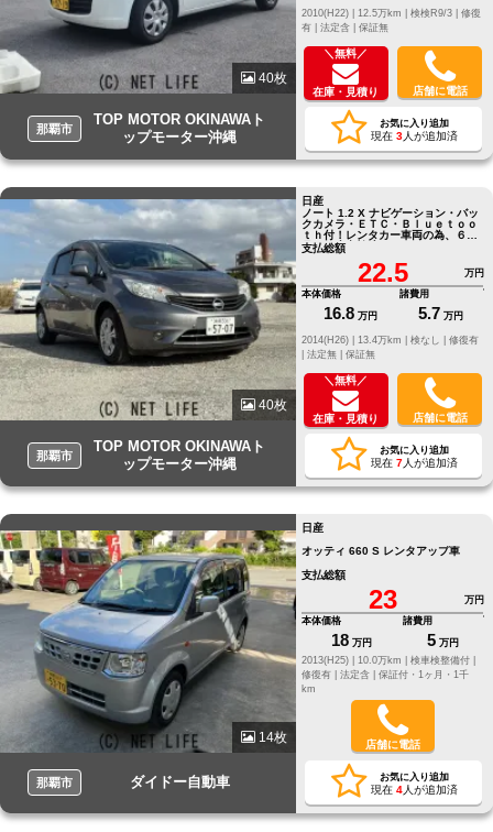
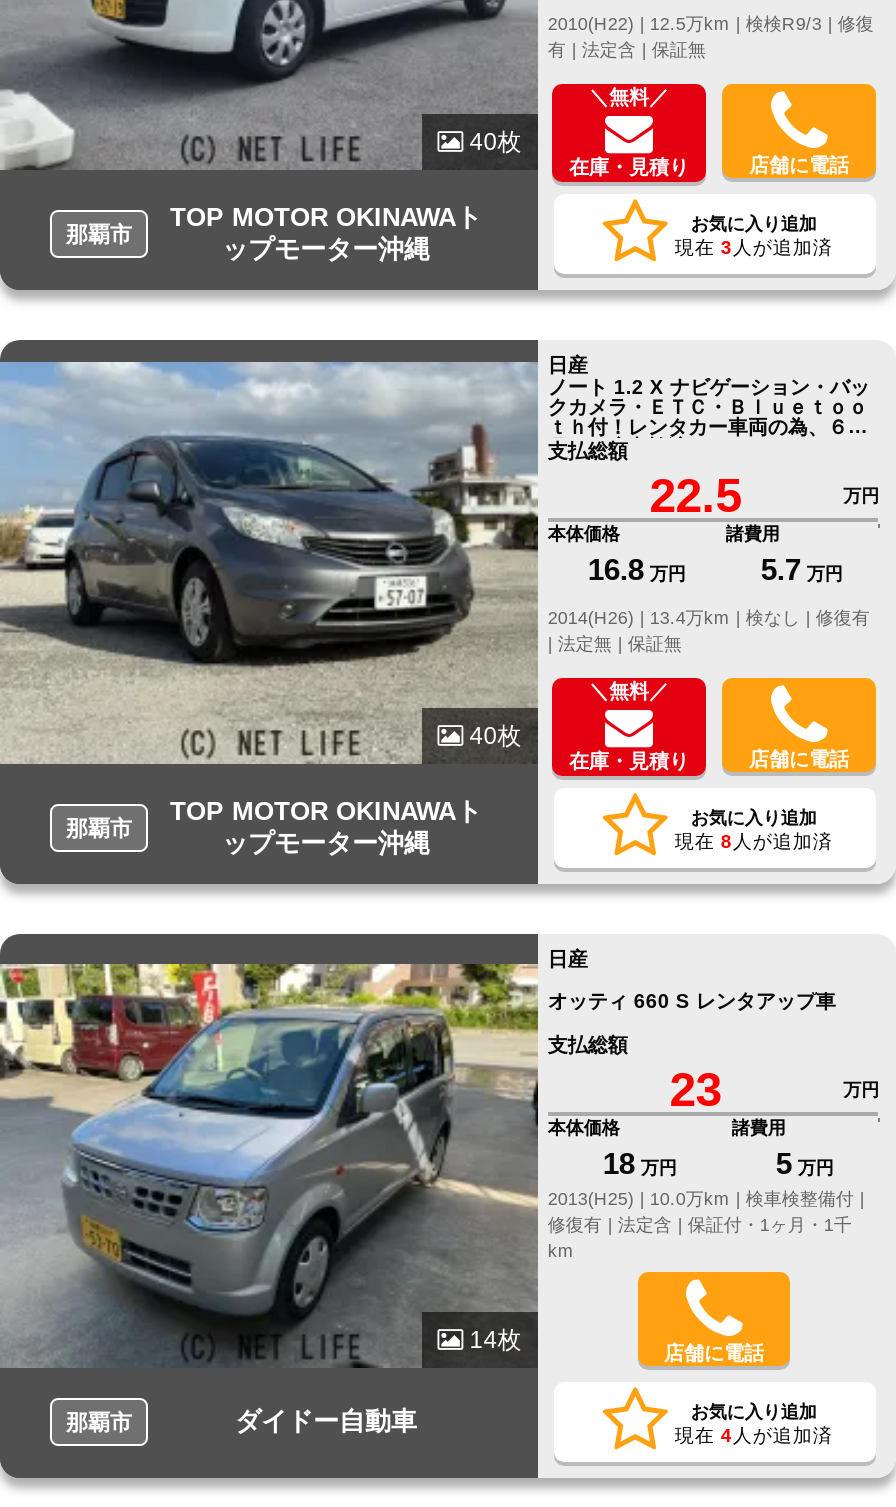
[371,456,458,468] 現在 7人が追加済 -> [675,829,833,851] 現在 8人が追加済

